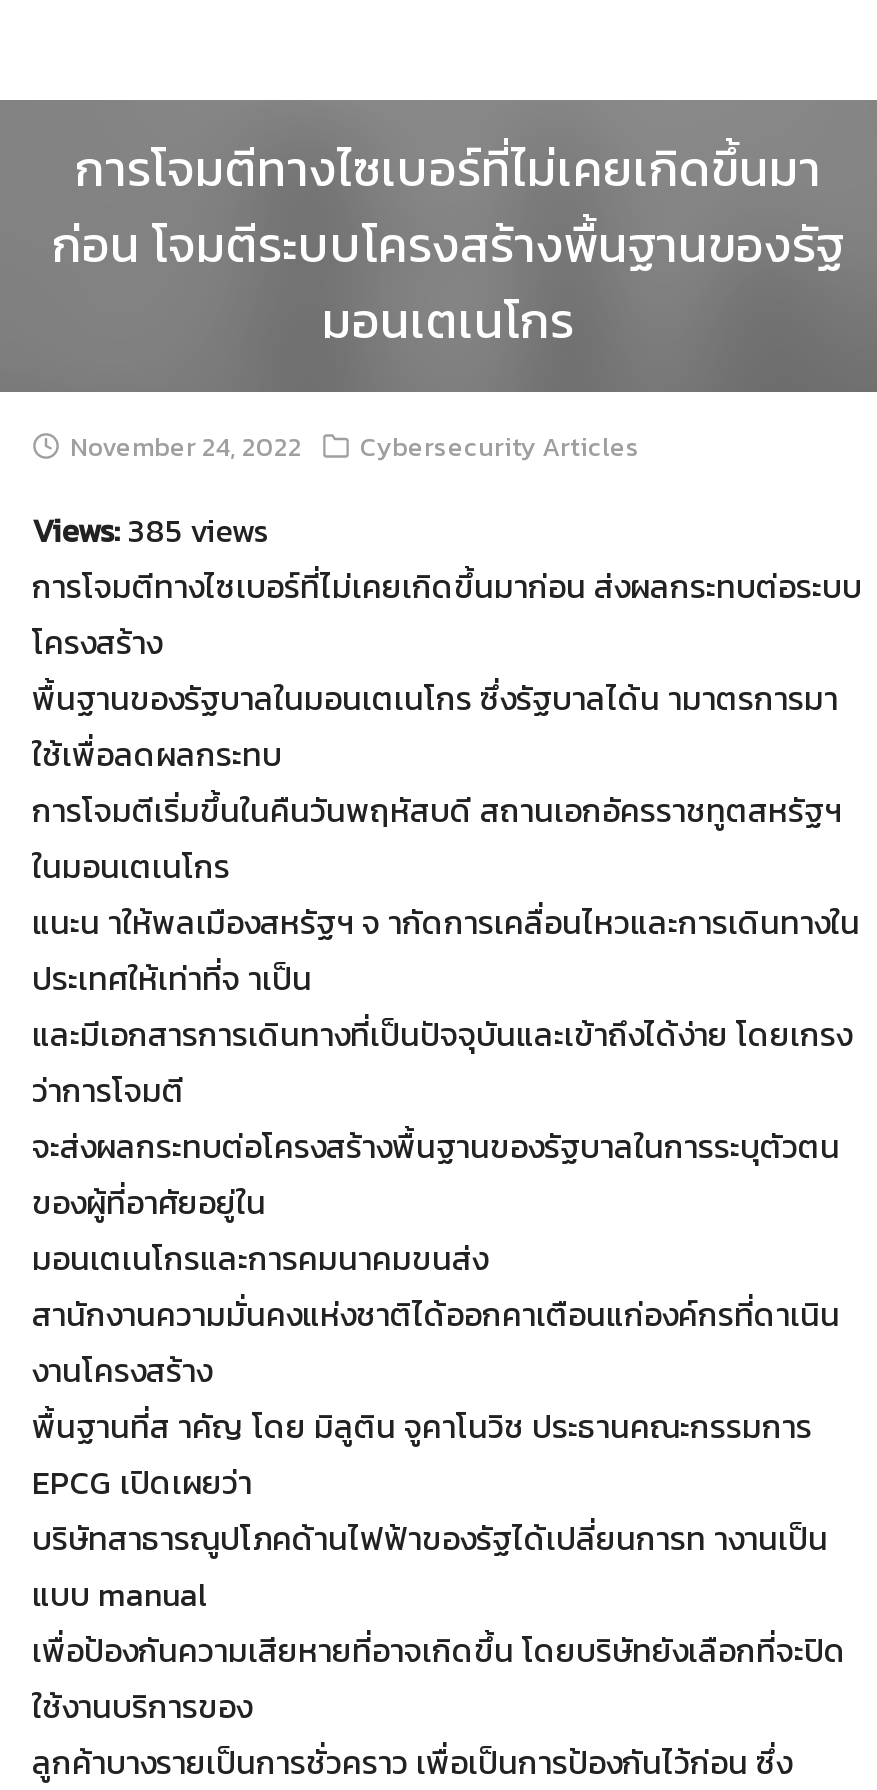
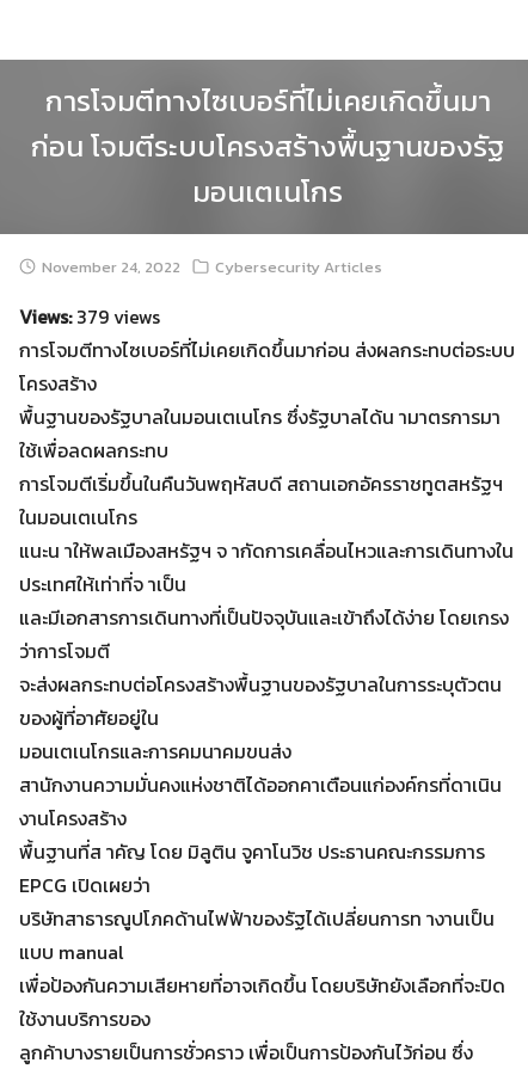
[32,506,268,554] Views: 385 views -> [19,302,160,331] Views: 379 views

